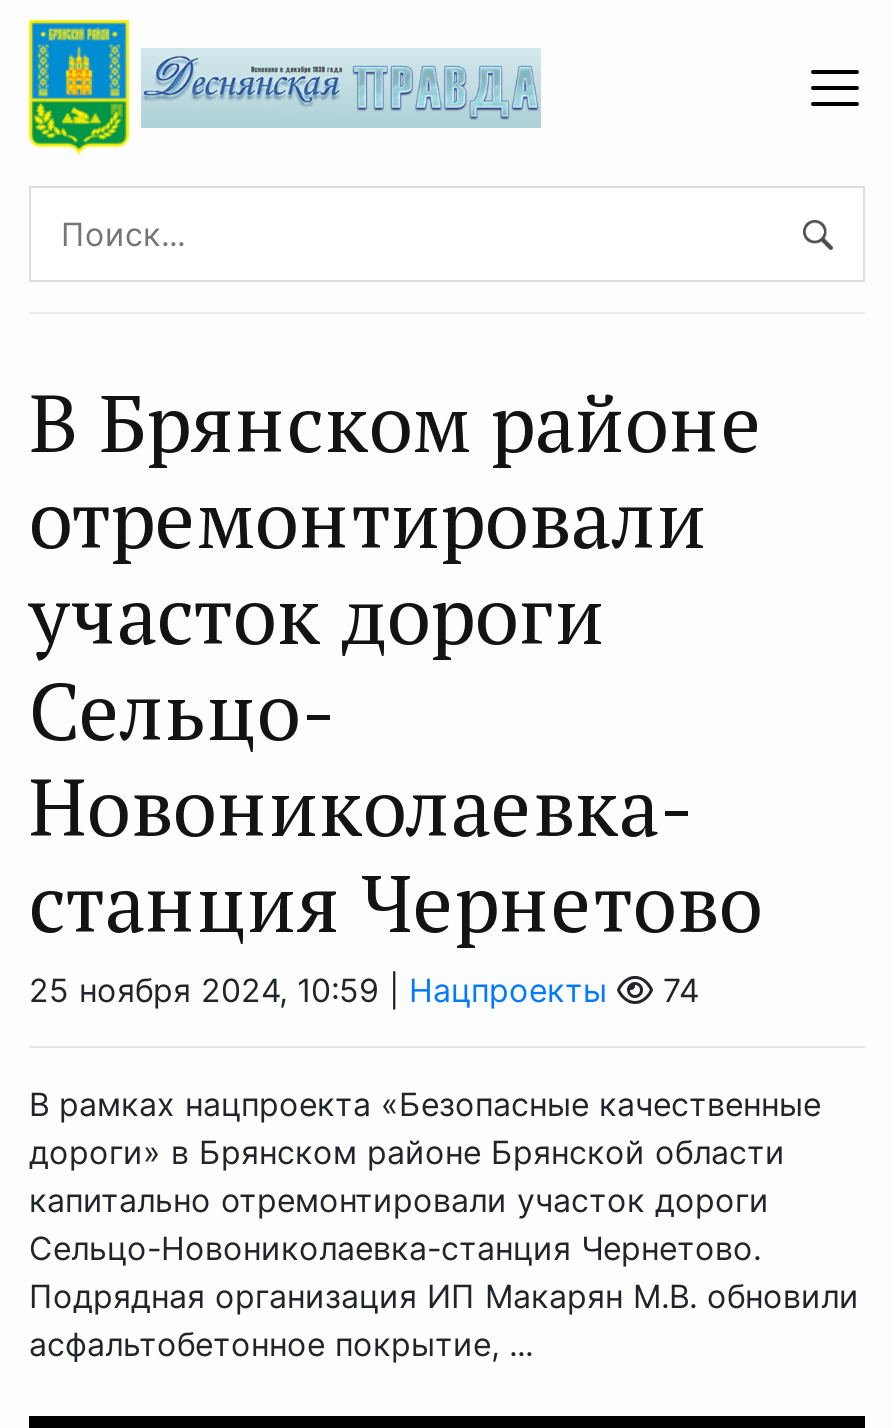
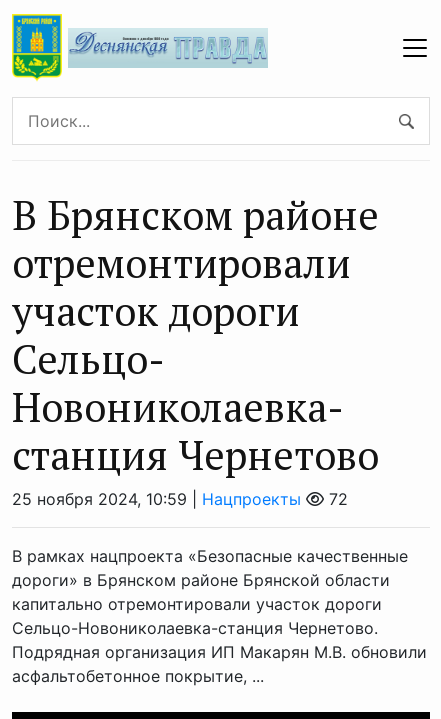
[653,971,699,1011] 74 -> [324,489,348,509] 72

